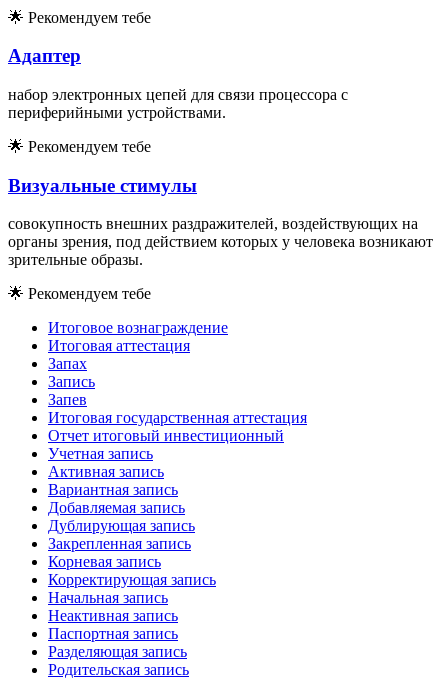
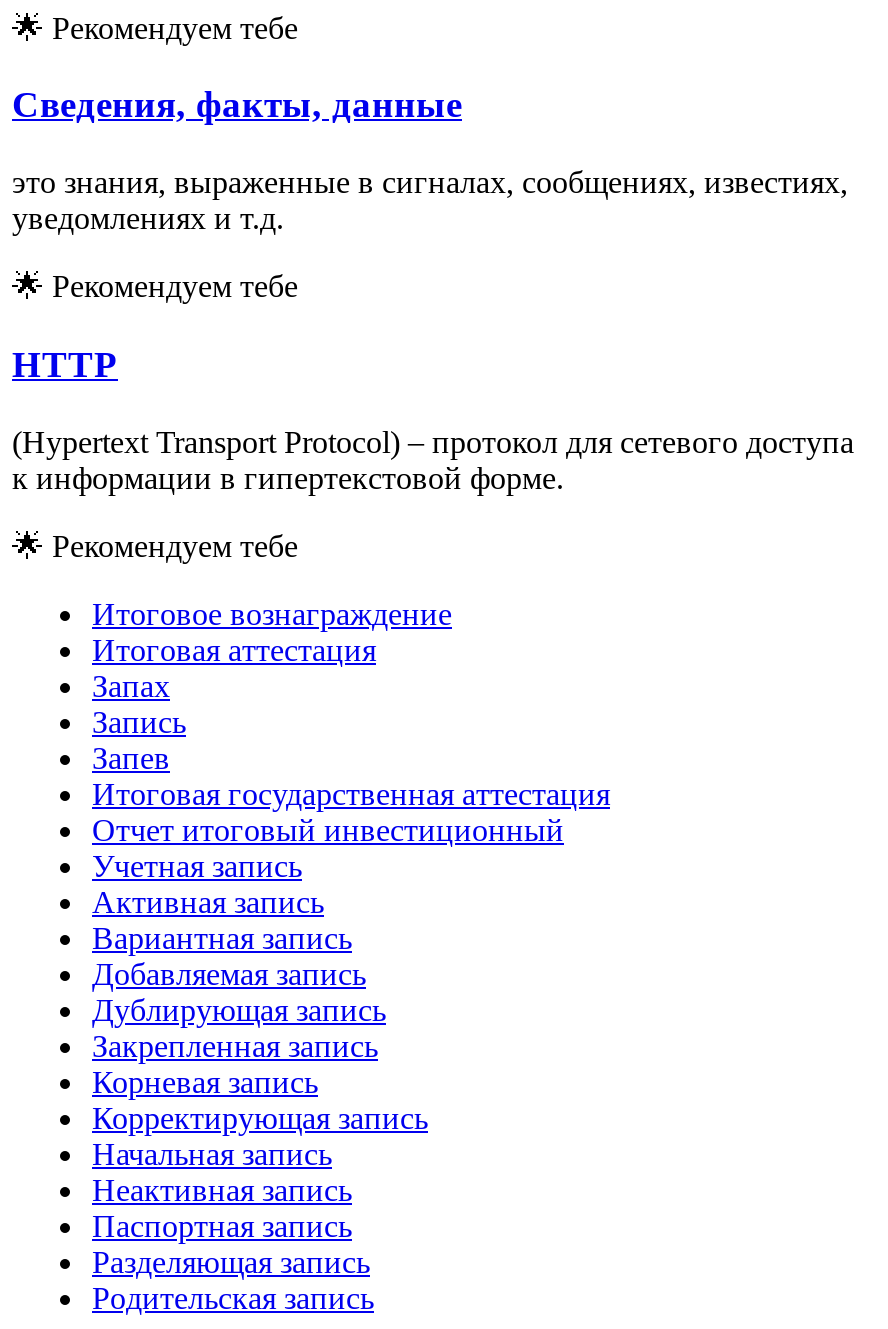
[8,45,81,66] Адаптер -> [12,84,462,126] Сведения, факты, данные
[8,86,348,121] набор электронных цепей для связи процессора с | периферийными устройствами. -> [12,165,848,235] это знания, выраженные в сигналах, сообщениях, известиях, | уведомлениях и т.д.
[8,175,197,196] Визуальные стимулы -> [12,343,118,385] HTTP
[8,215,433,268] совокупность внешних раздражителей, воздействующих на | органы зрения, под действием которых у человека возникают | зрительные образы. -> [12,424,854,494] (Hypertext Transport Protocol) – протокол для сетевого доступа | к информации в гипертекстовой форме.

